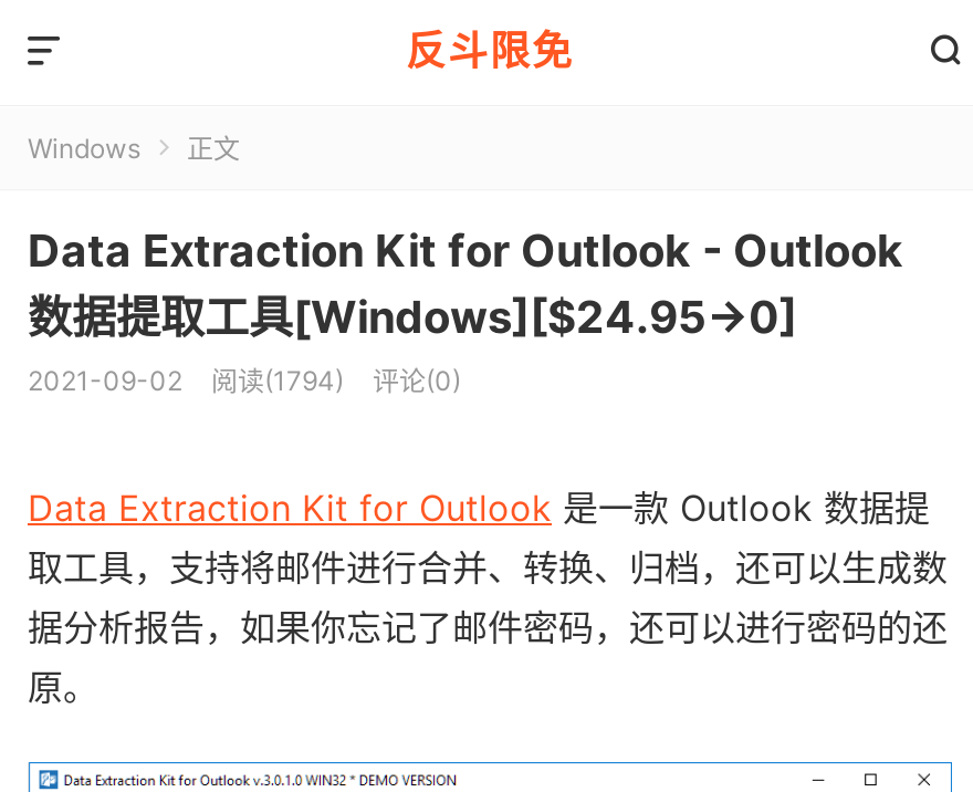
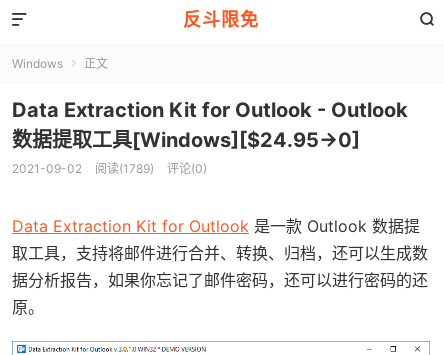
[28,364,461,397] 2021-09-02 阅读(1794) 评论(0) -> [12,161,207,176] 2021-09-02 阅读(1789) 评论(0)

